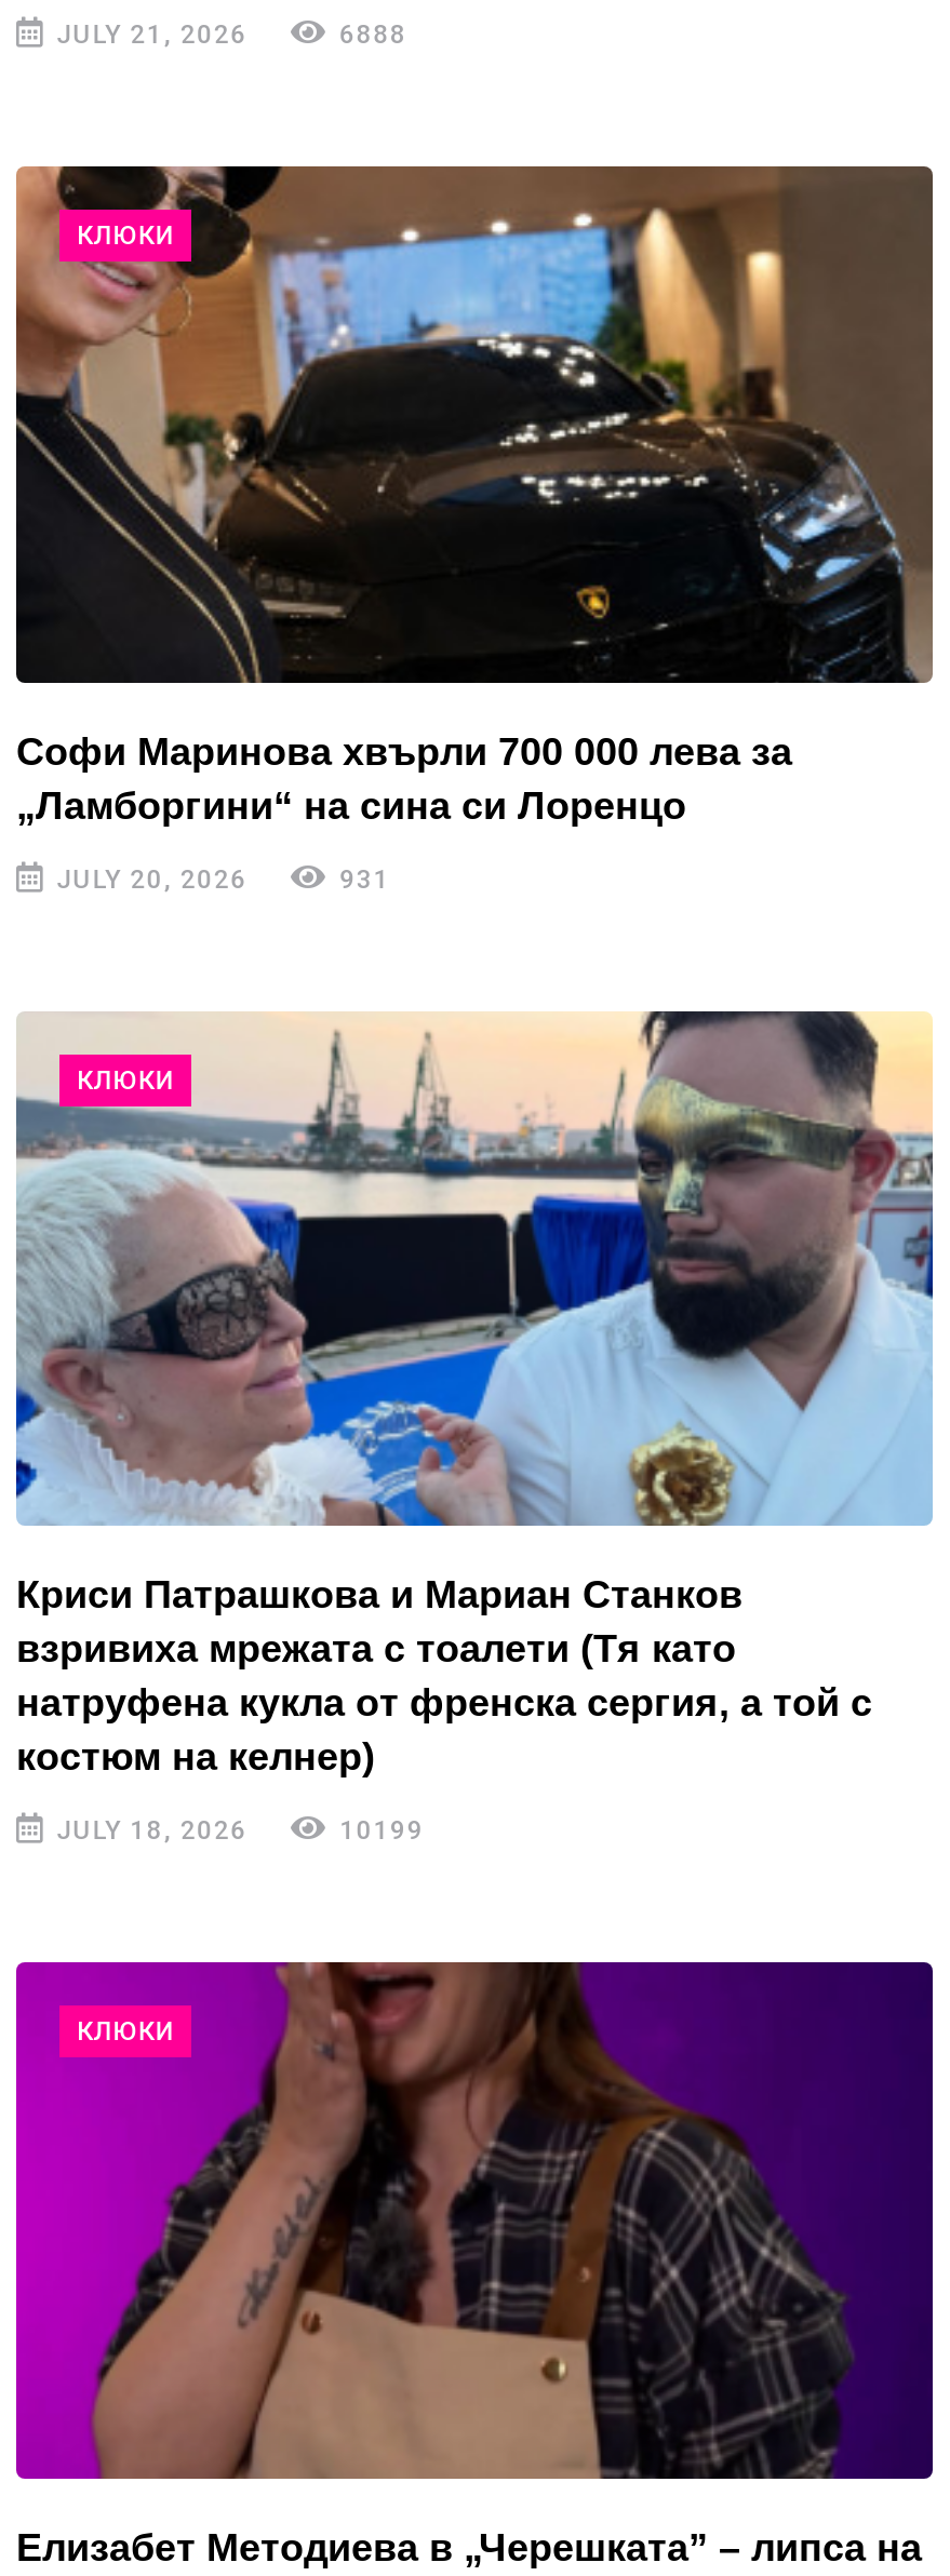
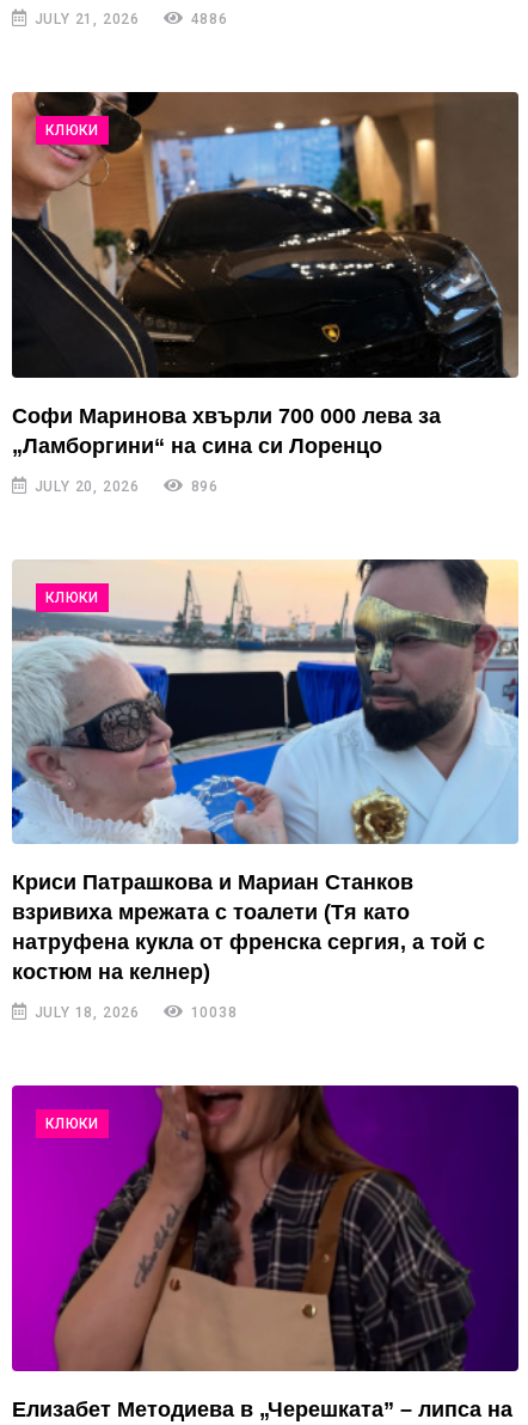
[331,19,407,50] 6888 -> [186,11,228,27] 4886
[331,863,390,894] 931 -> [186,478,219,494] 896
[331,1815,424,1846] 10199 -> [186,1004,237,1021] 10038

